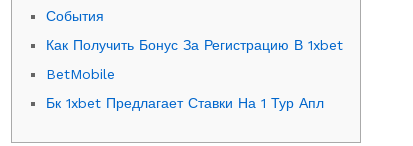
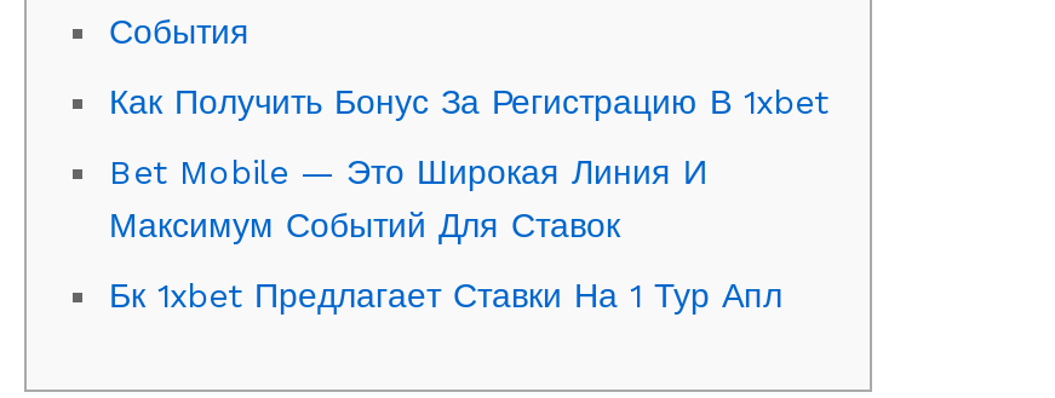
[46,66,115,82] BetMobile -> [109,152,707,244] Bet Mobile — Это Широкая Линия И | Максимум Событий Для Ставок

